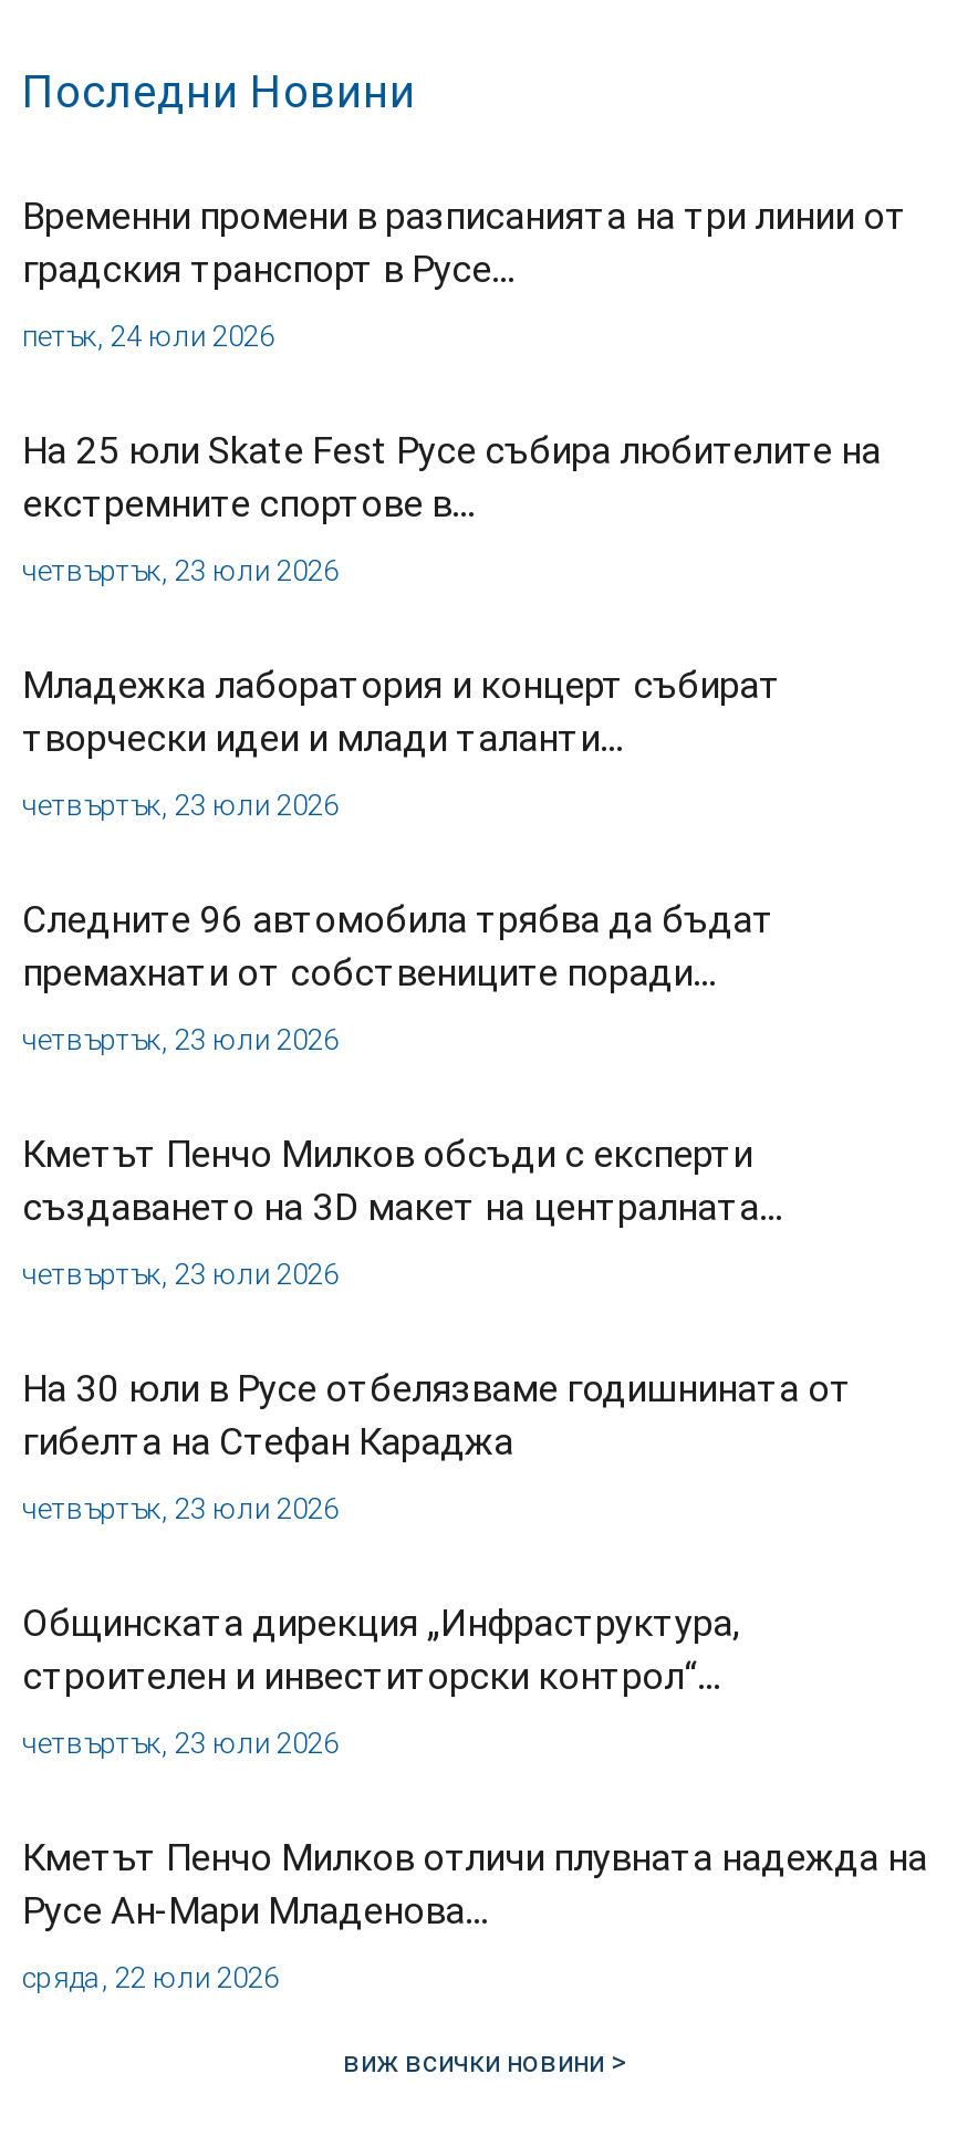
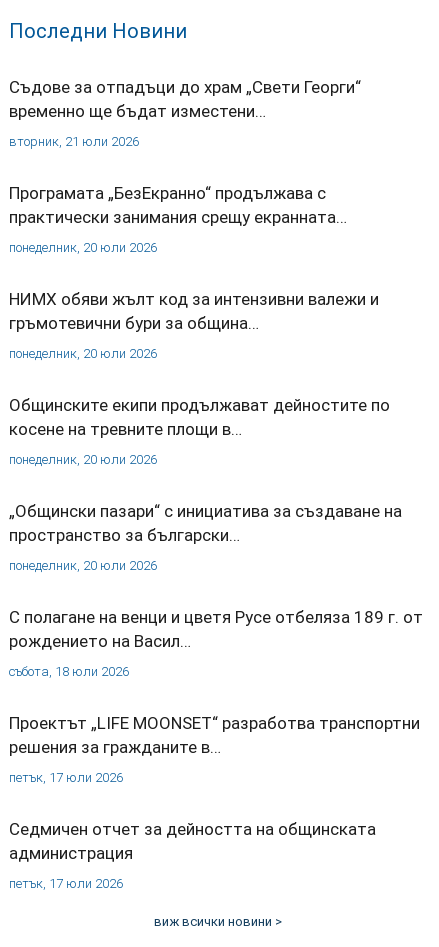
[22,193,907,290] Временни промени в разписанията на три линии от | градския транспорт в Русе… -> [9,77,361,121] Съдове за отпадъци до храм „Свети Георги“ | временно ще бъдат изместени…
[22,319,274,352] петък, 24 юли 2026 -> [9,134,139,149] вторник, 21 юли 2026
[22,427,881,525] На 25 юли Skate Fest Русе събира любителите на | екстремните спортове в… -> [9,183,347,227] Програмата „БезЕкранно“ продължава с | практически занимания срещу екранната…
[22,554,339,587] четвъртък, 23 юли 2026 -> [9,240,157,255] понеделник, 20 юли 2026
[22,662,781,759] Младежка лаборатория и концерт събират | творчески идеи и млади таланти… -> [9,289,379,333] НИМХ обяви жълт код за интензивни валежи и | гръмотевични бури за община…
[22,788,339,821] четвъртък, 23 юли 2026 -> [9,346,157,361] понеделник, 20 юли 2026
[22,896,774,994] Следните 96 автомобила трябва да бъдат | премахнати от собствениците поради… -> [9,395,390,439] Общинските екипи продължават дейностите по | косене на тревните площи в…
[22,1023,339,1056] четвъртък, 23 юли 2026 -> [9,452,157,467] понеделник, 20 юли 2026
[22,1131,783,1228] Кметът Пенчо Милков обсъди с експерти | създаването на 3D макет на централната… -> [9,501,402,545] „Общински пазари“ с инициатива за създаване на | пространство за български…
[22,1257,339,1290] четвъртък, 23 юли 2026 -> [9,558,157,573] понеделник, 20 юли 2026
[22,1365,852,1463] На 30 юли в Русе отбелязваме годишнината от | гибелта на Стефан Караджа -> [9,607,423,651] С полагане на венци и цветя Русе отбеляза 189 г. от | рождението на Васил…
[22,1492,339,1525] четвъртък, 23 юли 2026 -> [9,664,129,679] събота, 18 юли 2026
[22,1600,739,1697] Общинската дирекция „Инфраструктура, | строителен и инвеститорски контрол“… -> [9,713,420,757] Проектът „LIFE MOONSET“ разработва транспортни | решения за гражданите в…
[22,1726,339,1759] четвъртък, 23 юли 2026 -> [9,770,123,785] петък, 17 юли 2026
[22,1834,927,1932] Кметът Пенчо Милков отличи плувната надежда на | Русе Ан-Мари Младенова… -> [9,819,376,863] Седмичен отчет за дейността на общинската | администрация
[22,1961,279,1994] сряда, 22 юли 2026 -> [9,876,123,891] петък, 17 юли 2026

